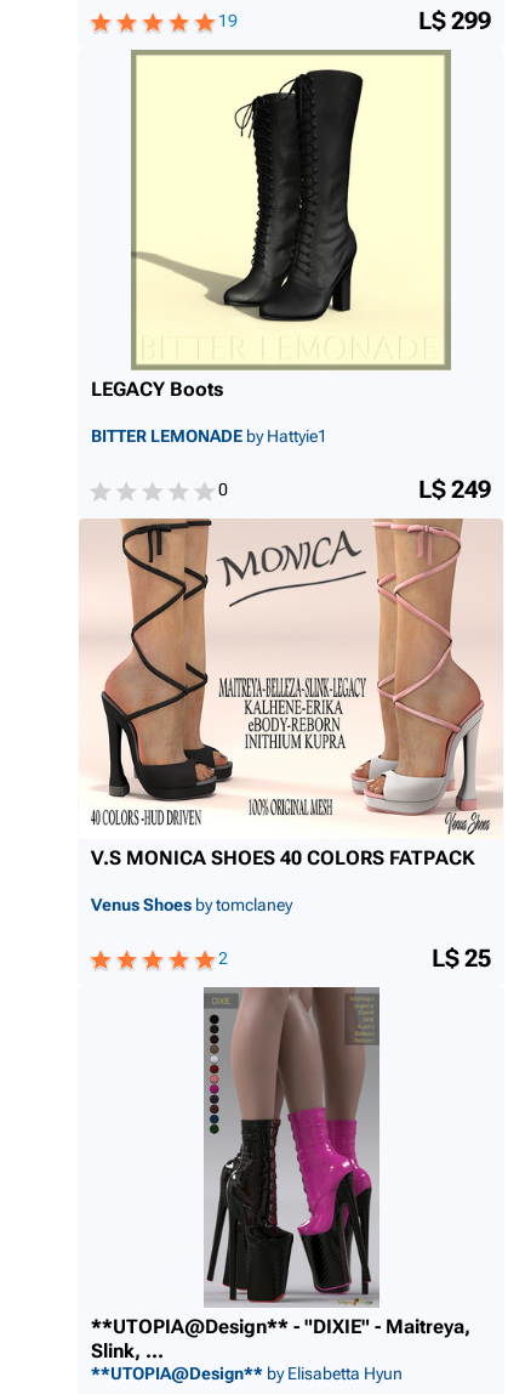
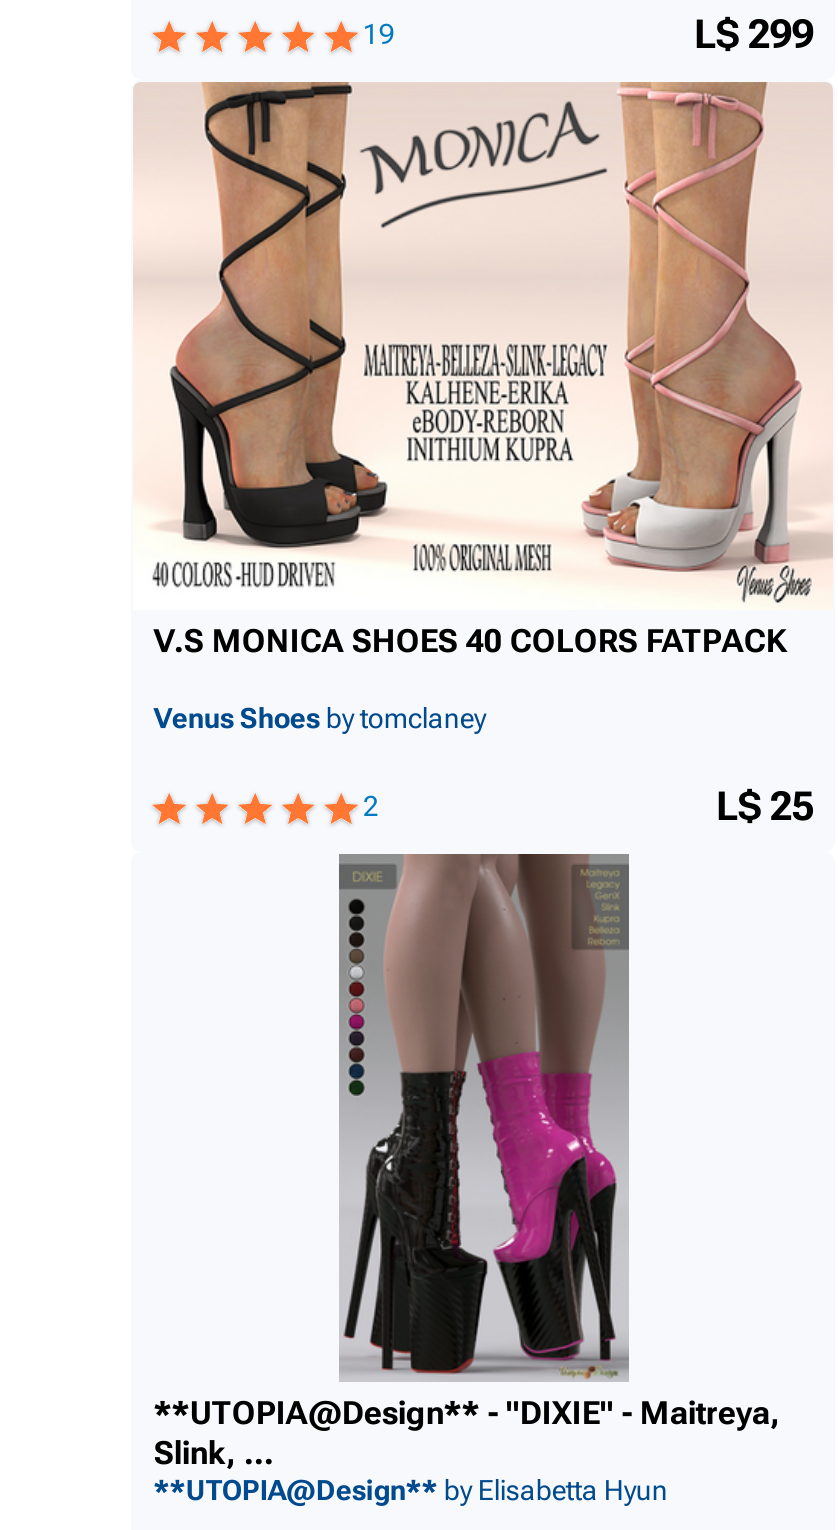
[91,50,492,504] [image] | LEGACY Boots | BITTER LEMONADE by Hattyie1 | 0 | L$ 249 -> none

